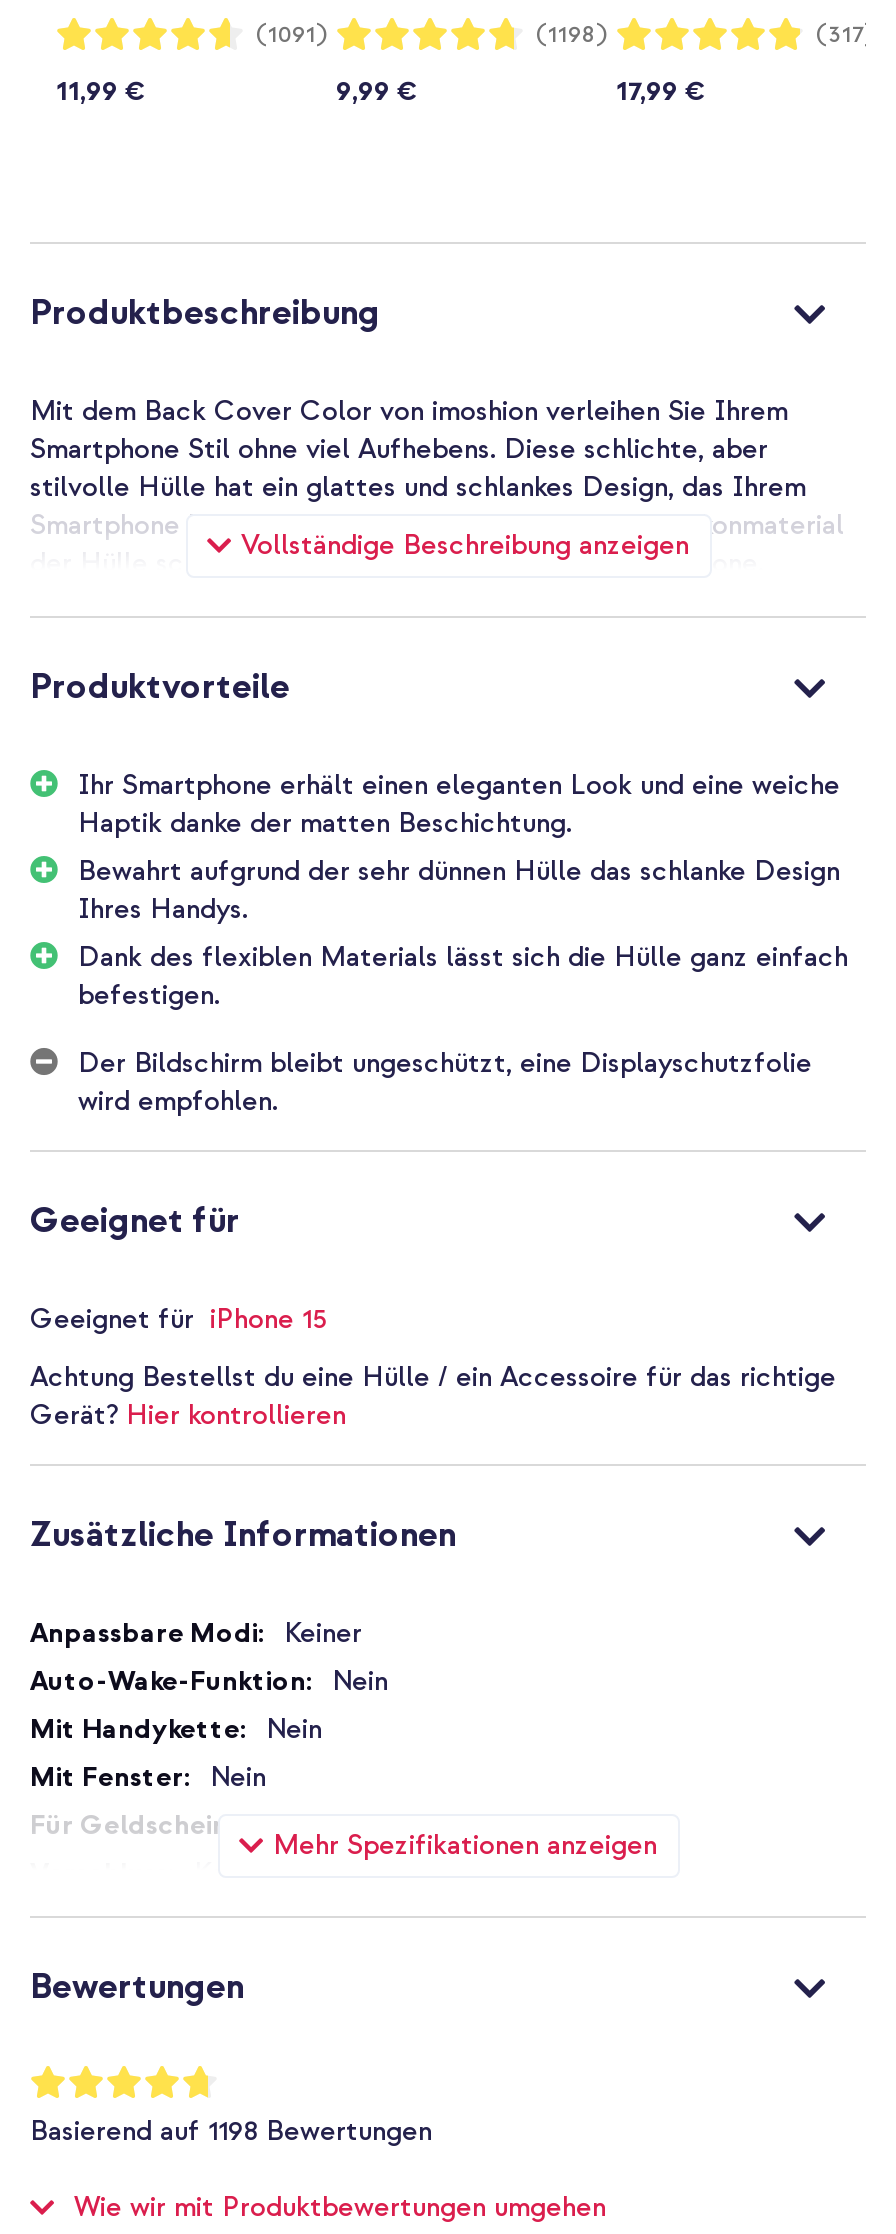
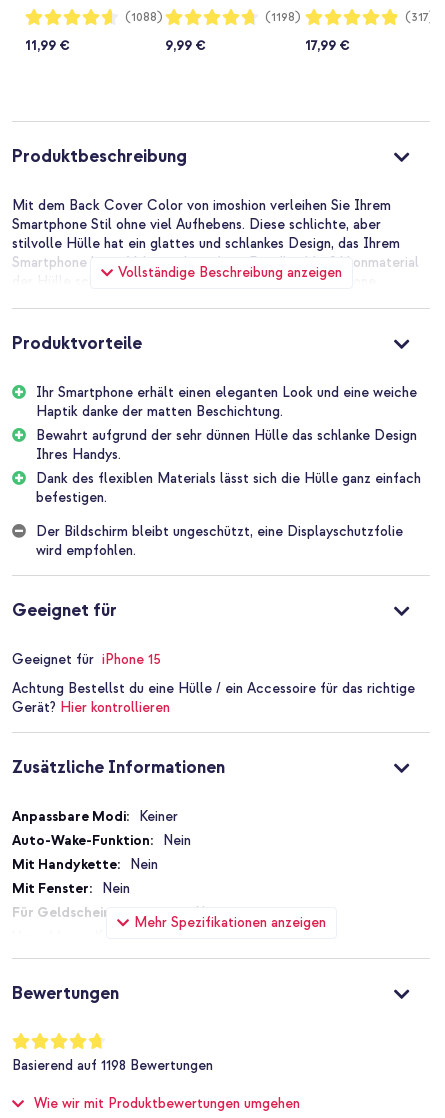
[256,21,328,51] (1091) -> [125,10,163,25] (1088)

